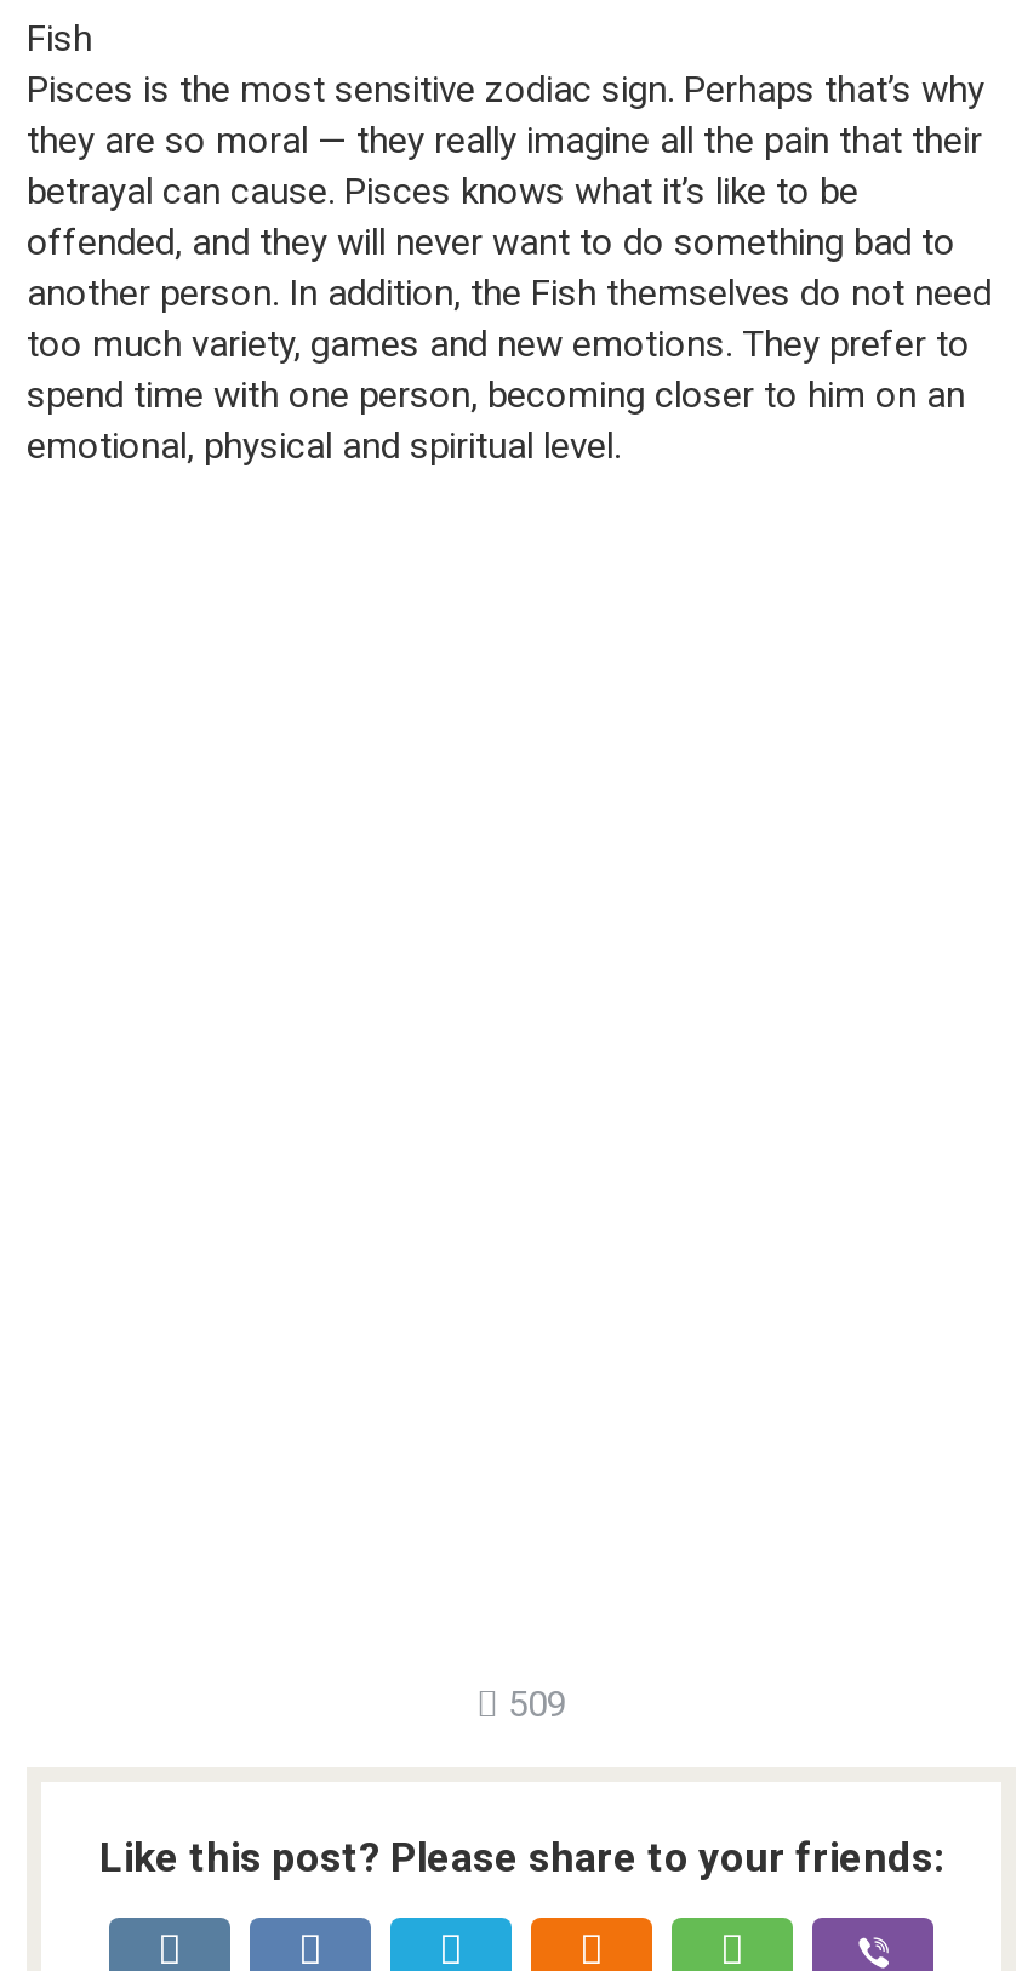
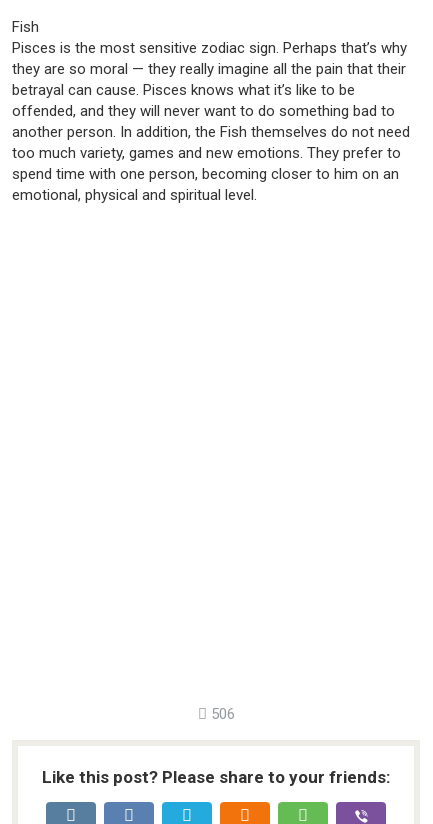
[498,1682,566,1726] 509 -> [206,705,234,723] 506

